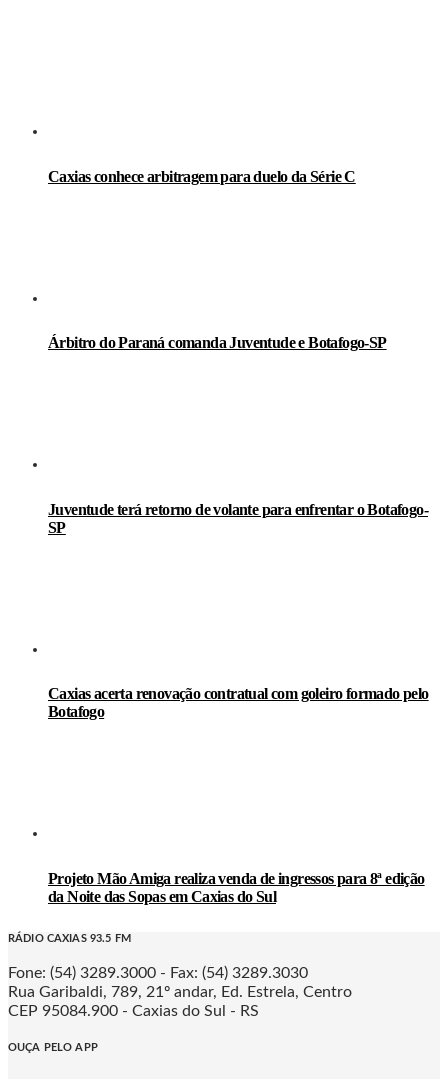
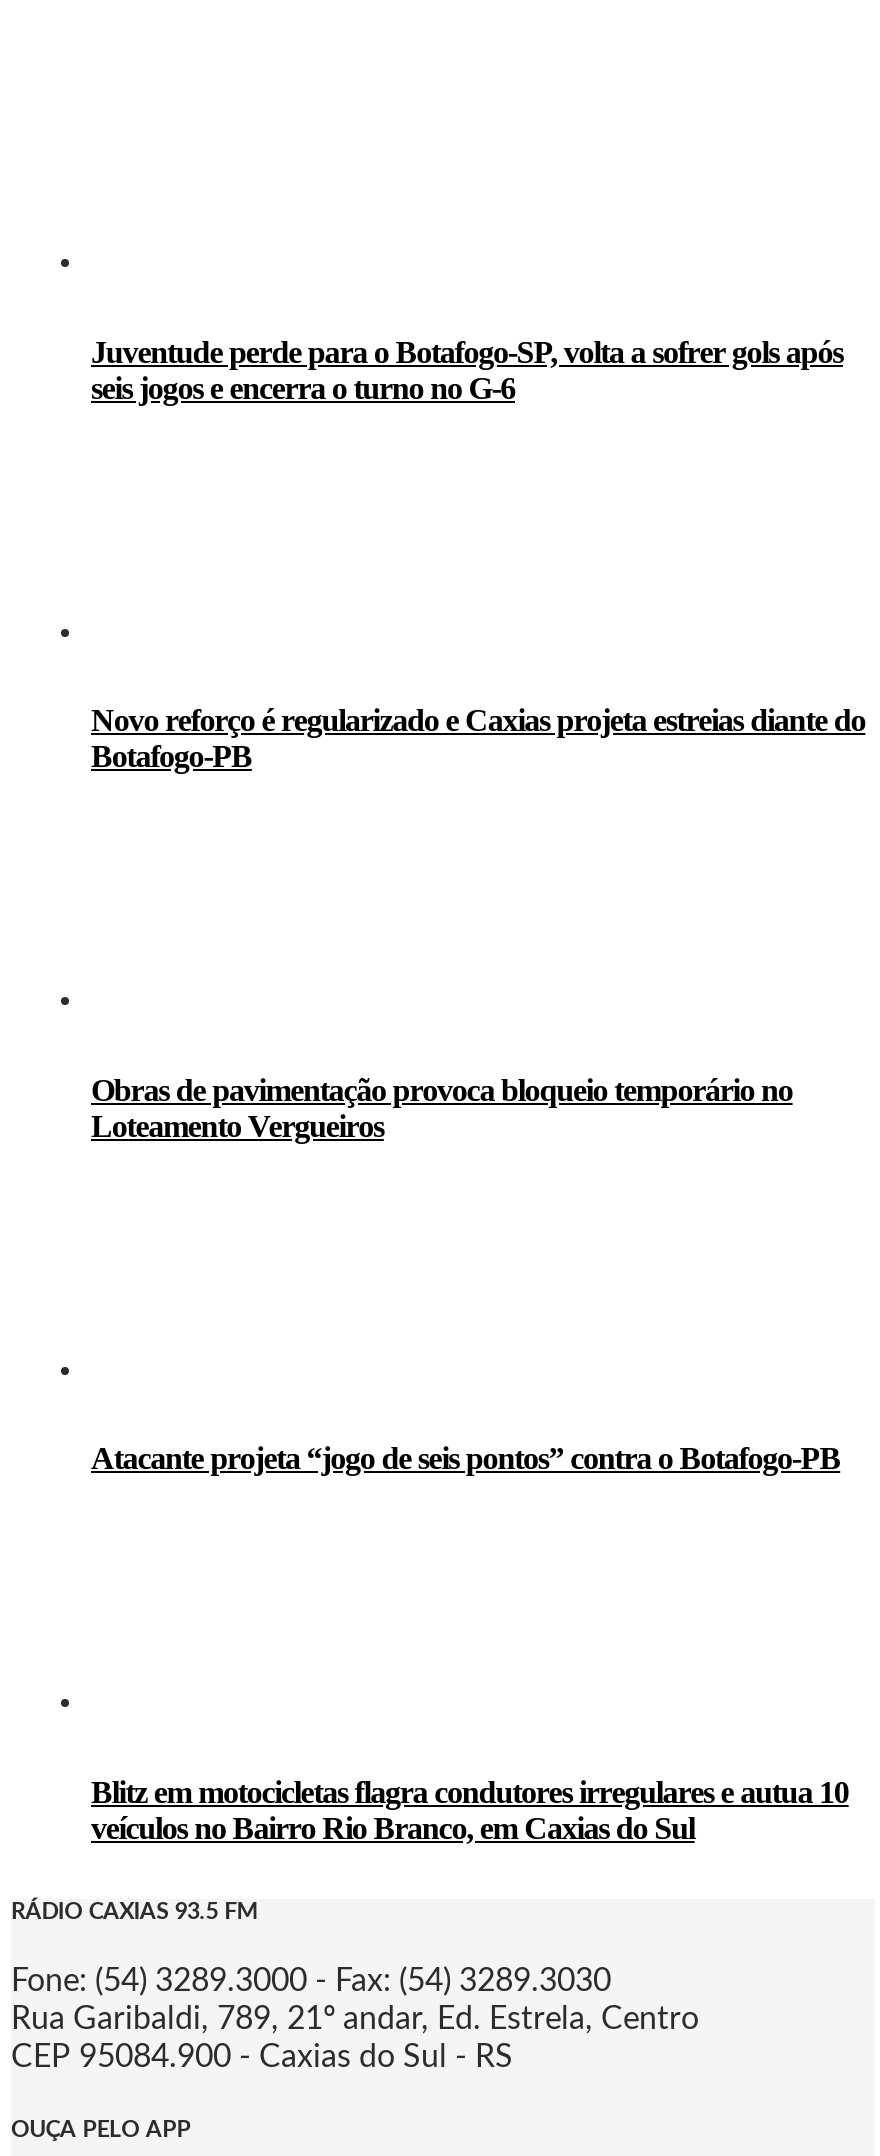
[48,168,356,185] Caxias conhece arbitragem para duelo da Série C -> [91,335,843,405] Juventude perde para o Botafogo-SP, volta a sofrer gols após | seis jogos e encerra o turno no G-6
[48,334,387,351] Árbitro do Paraná comanda Juventude e Botafogo-SP -> [91,704,865,774] Novo reforço é regularizado e Caxias projeta estreias diante do | Botafogo-PB
[48,501,428,536] Juventude terá retorno de volante para enfrentar o Botafogo- | SP -> [91,1073,793,1143] Obras de pavimentação provoca bloqueio temporário no | Loteamento Vergueiros
[48,685,429,720] Caxias acerta renovação contratual com goleiro formado pelo | Botafogo -> [91,1442,840,1476] Atacante projeta “jogo de seis pontos” contra o Botafogo-PB
[48,870,425,905] Projeto Mão Amiga realiza venda de ingressos para 8ª edição | da Noite das Sopas em Caxias do Sul -> [91,1774,849,1844] Blitz em motocicletas flagra condutores irregulares e autua 10 | veículos no Bairro Rio Branco, em Caxias do Sul

